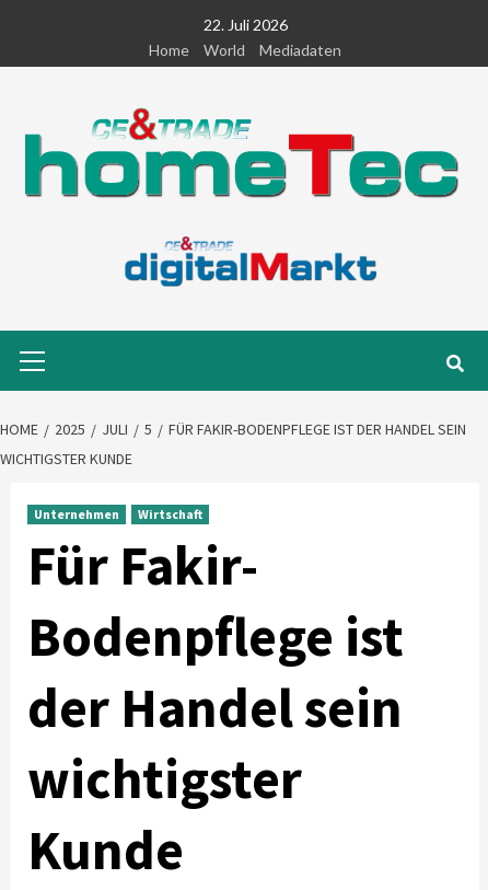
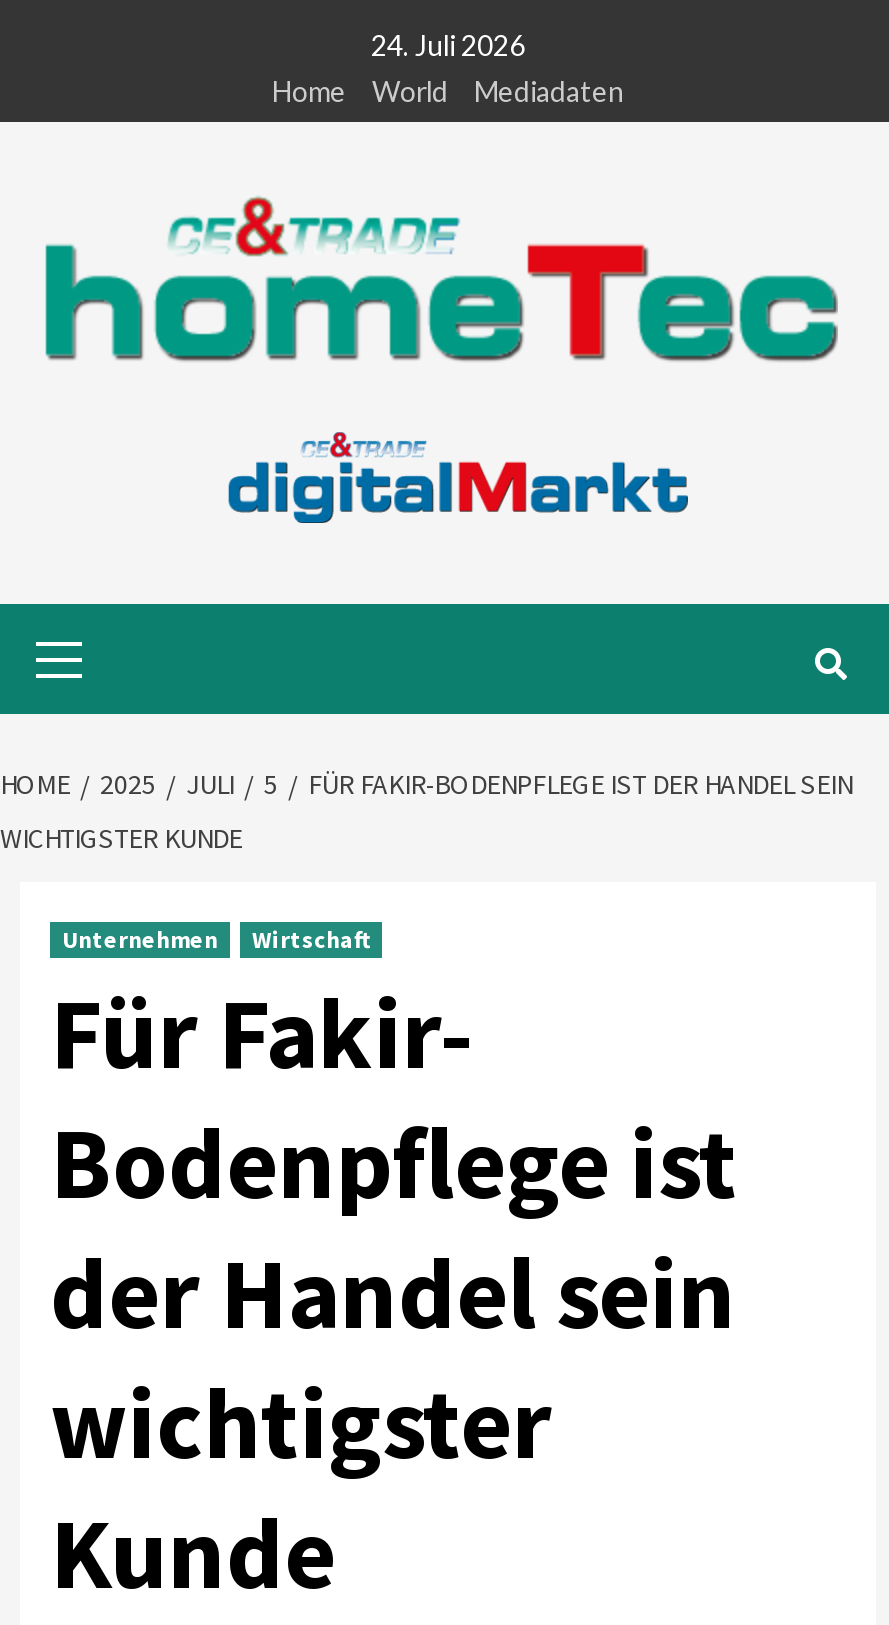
[203,15,287,34] 22. Juli 2026 -> [371,28,525,62] 24. Juli 2026

